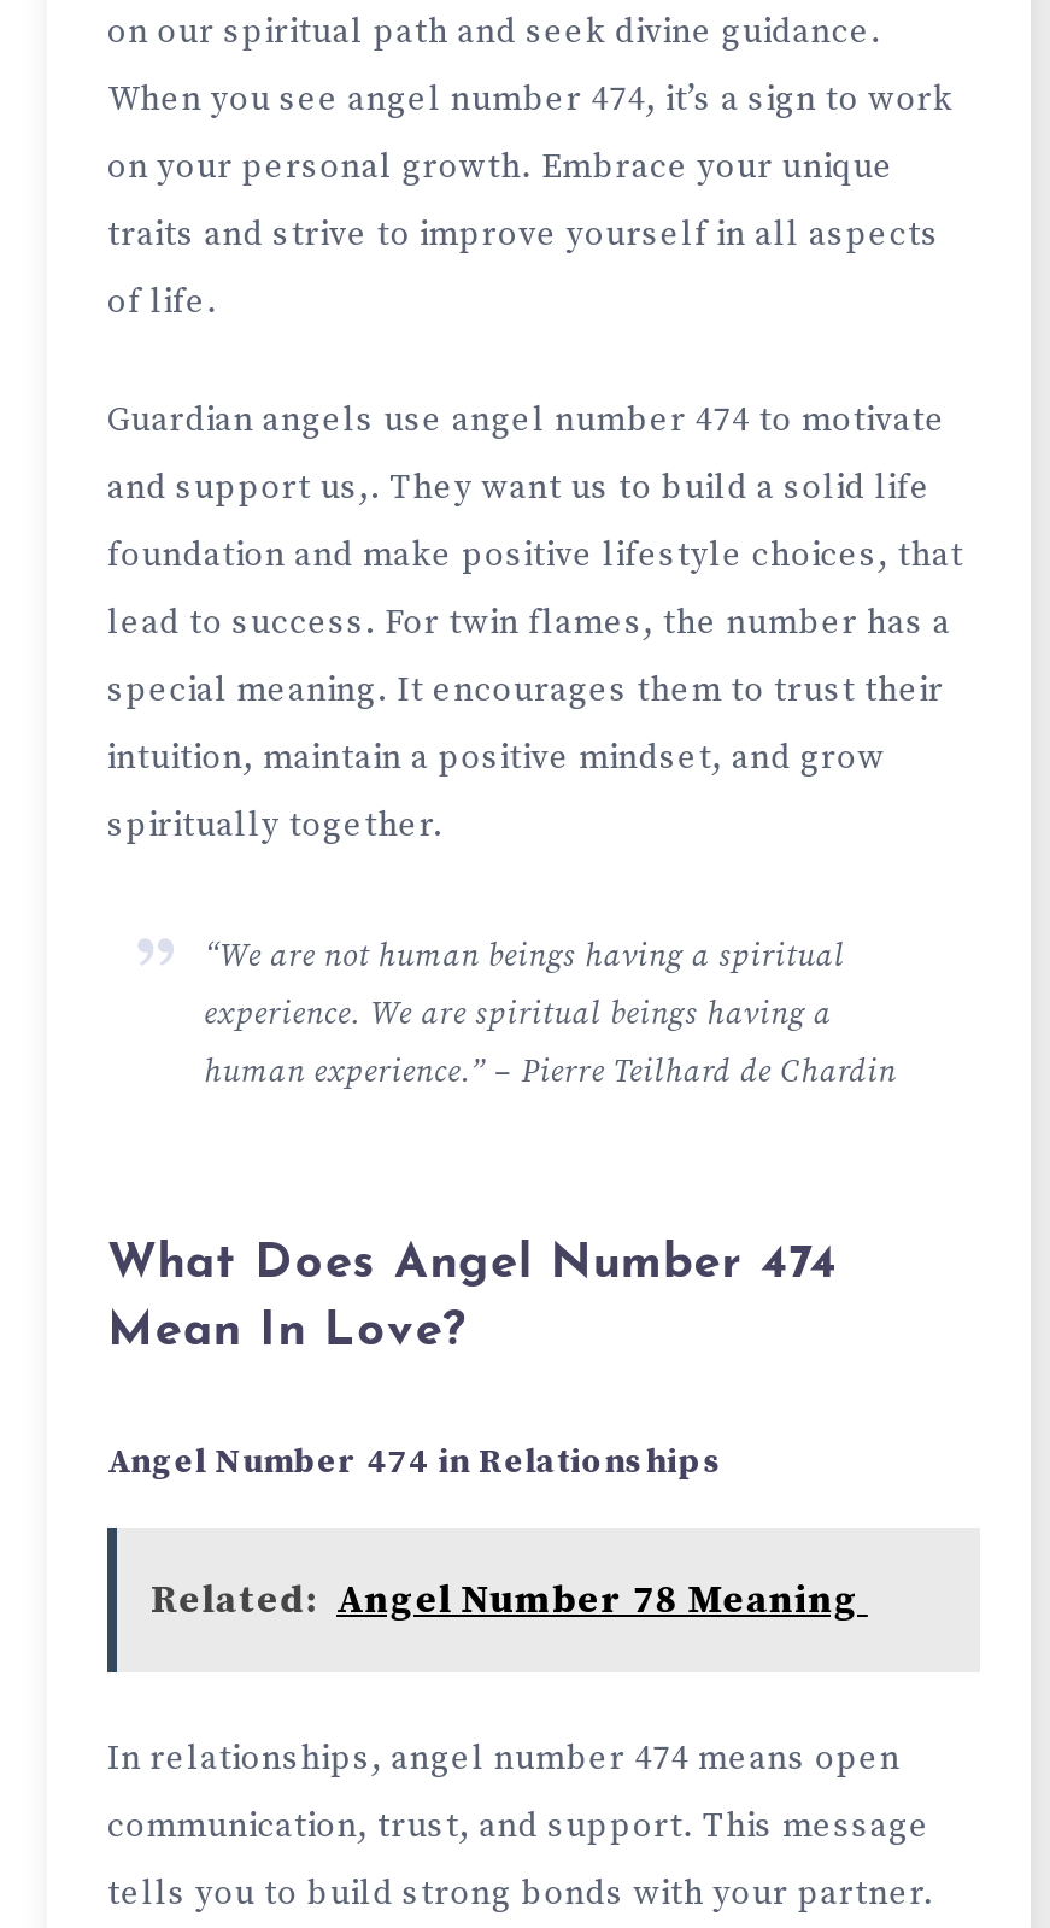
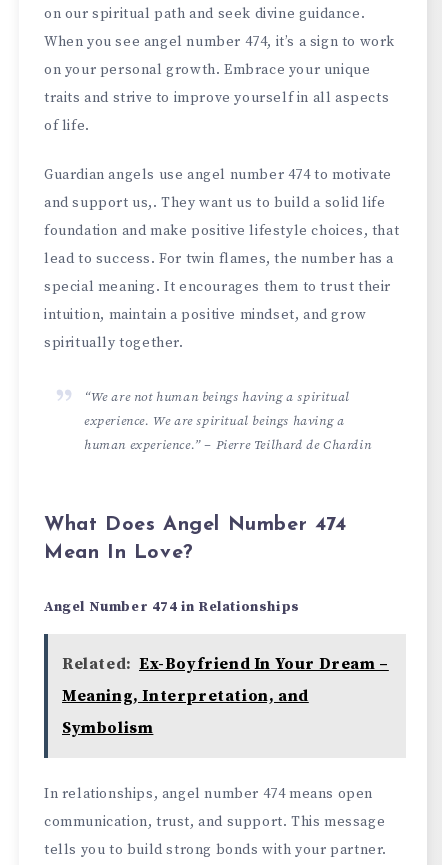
[151,1575,868,1623] Related: Angel Number 78 Meaning -> [62,654,389,738] Related: Ex-Boyfriend In Your Dream – | Meaning, Interpretation, and | Symbolism

